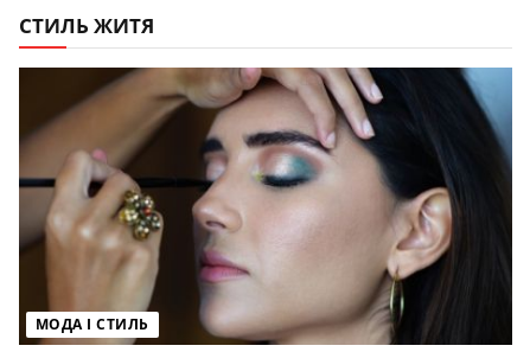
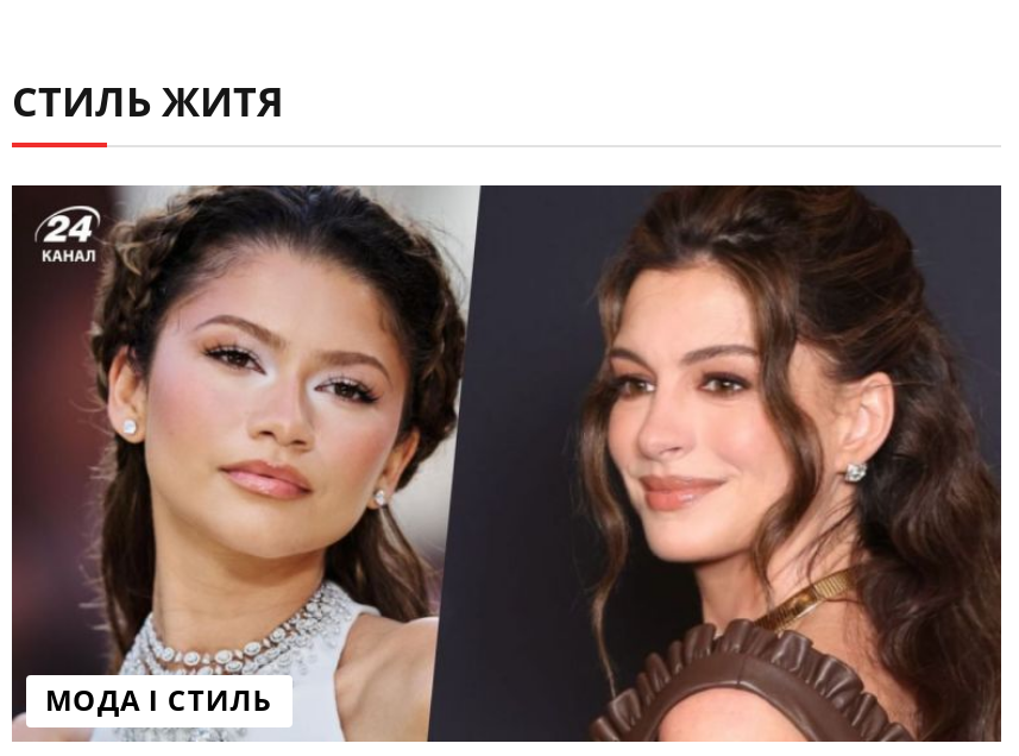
[19,66,513,346] [image] -> [12,183,1004,744] [image]

